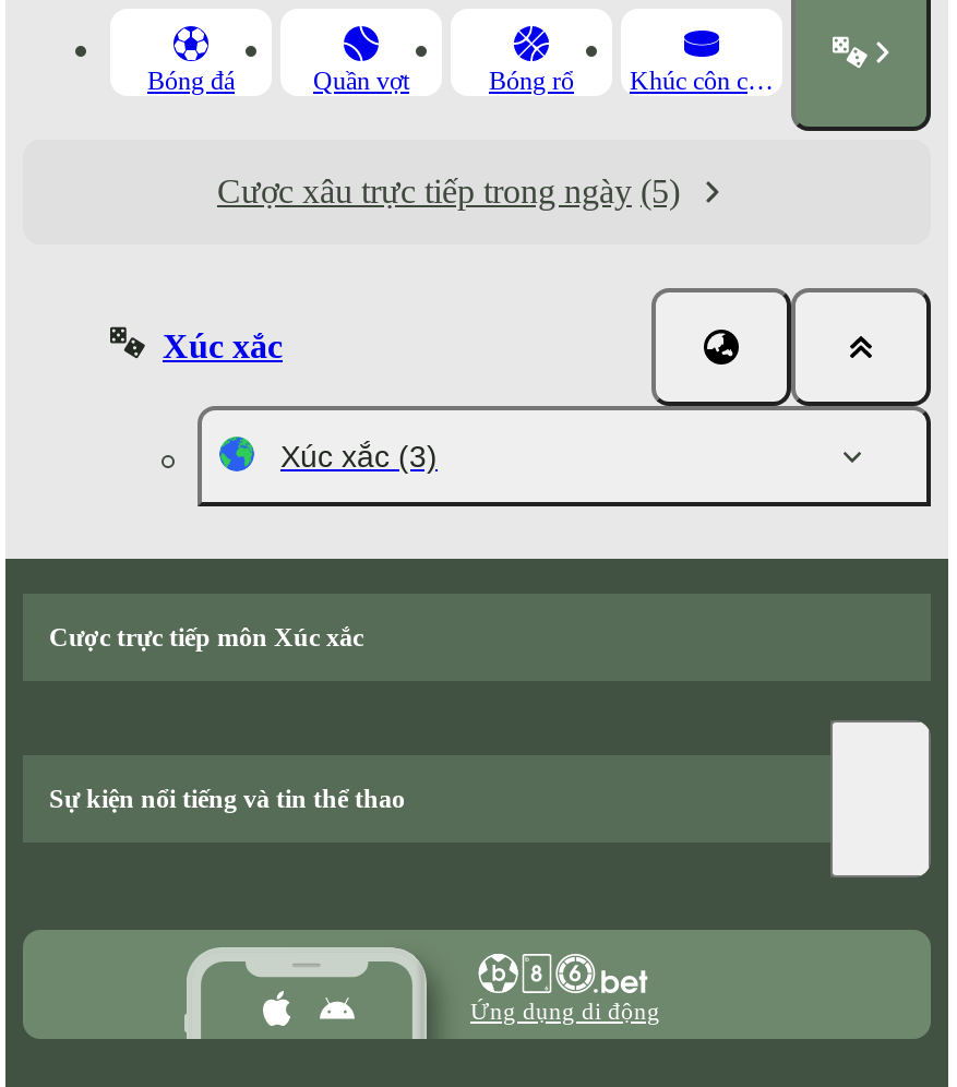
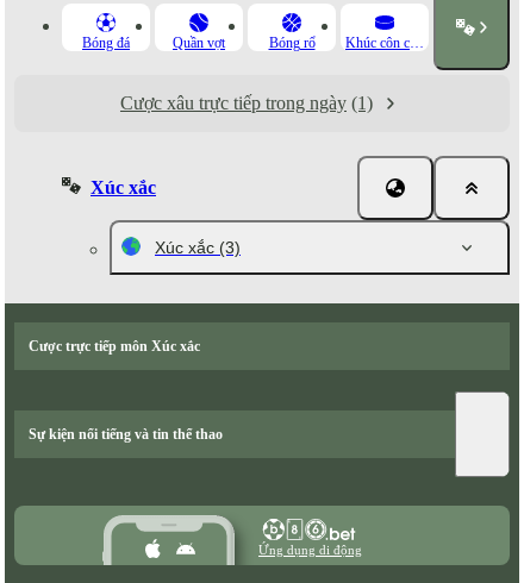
[217,172,680,210] Cược xâu trực tiếp trong ngày (5) -> [120,93,373,113] Cược xâu trực tiếp trong ngày (1)

